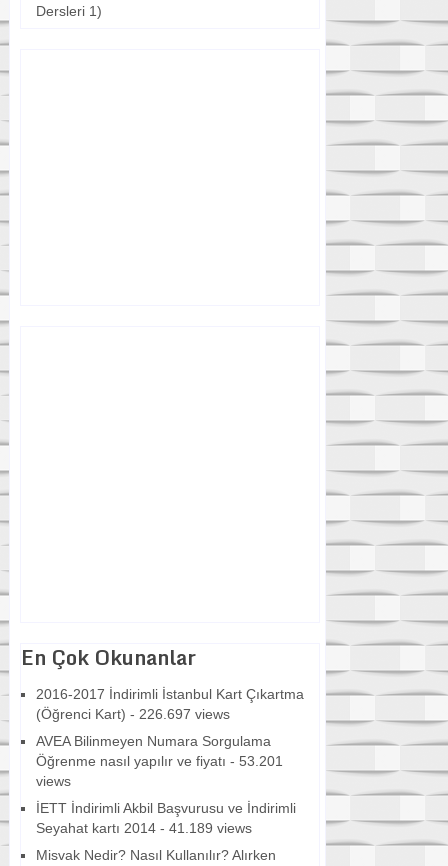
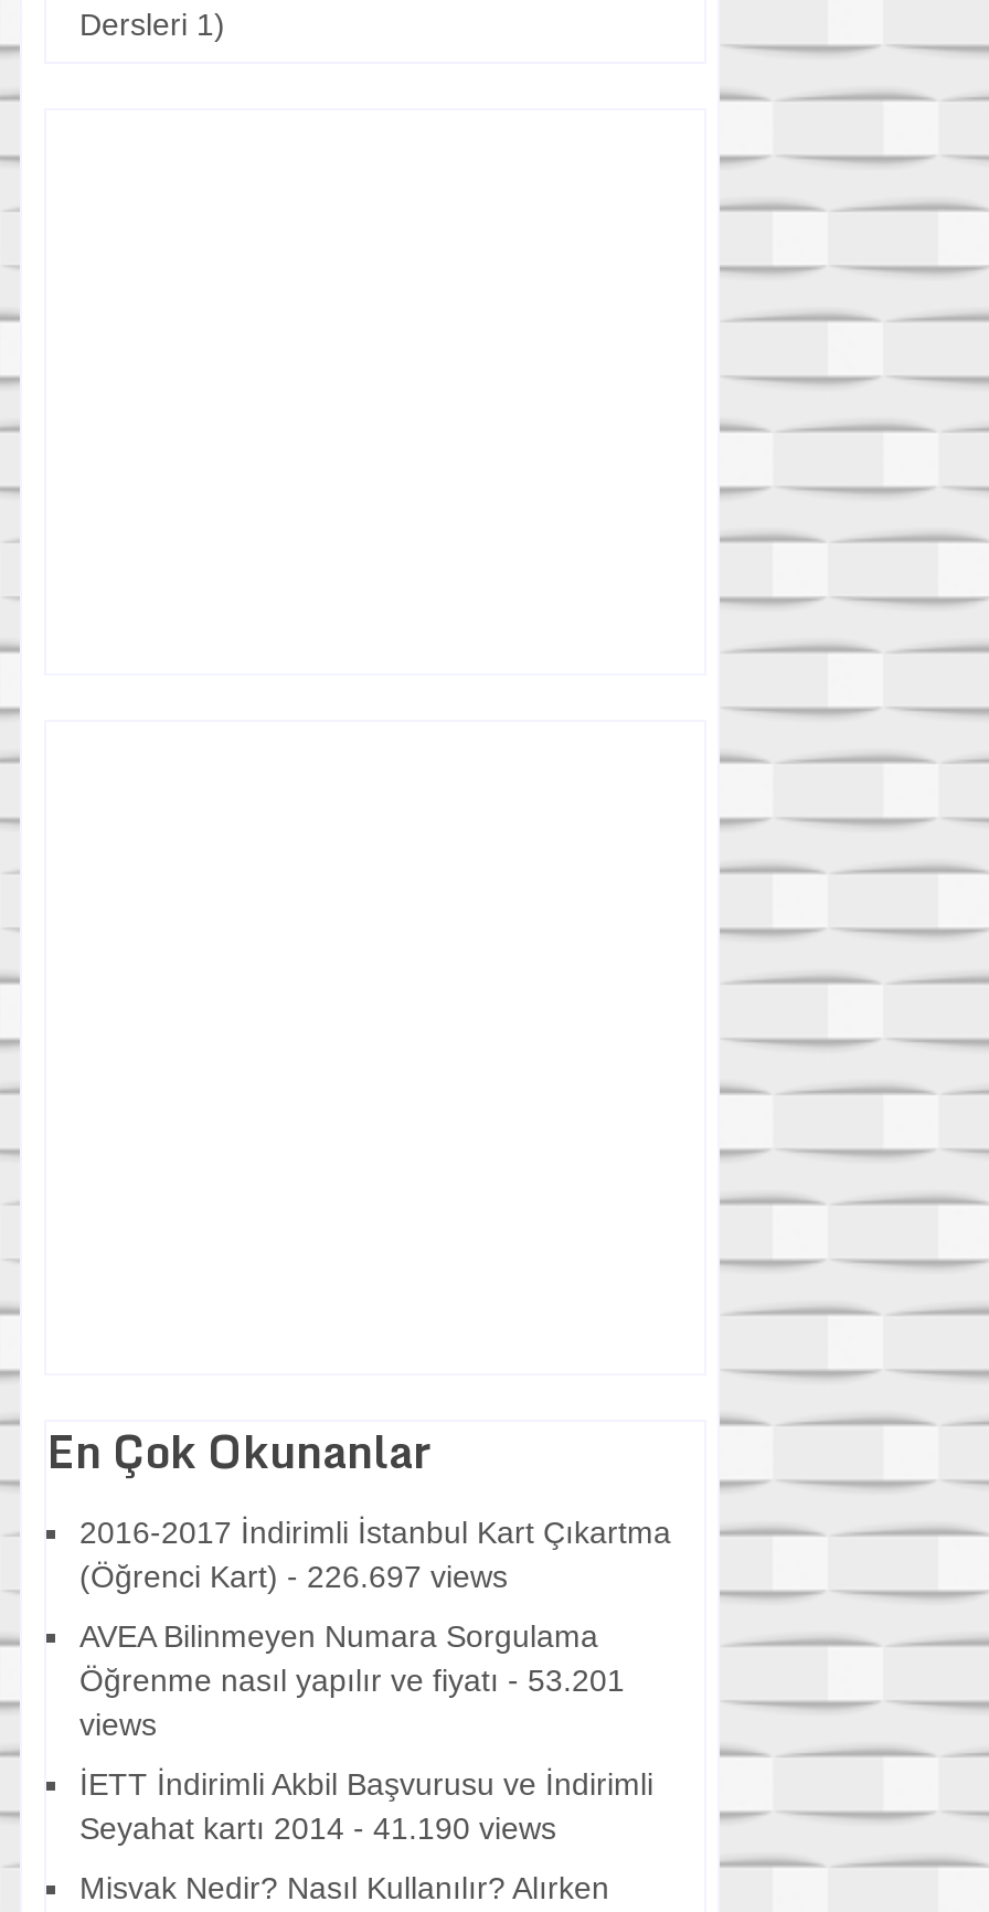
[36,820,252,836] Seyahat kartı 2014 - 41.189 views -> [79,1810,556,1846] Seyahat kartı 2014 - 41.190 views

